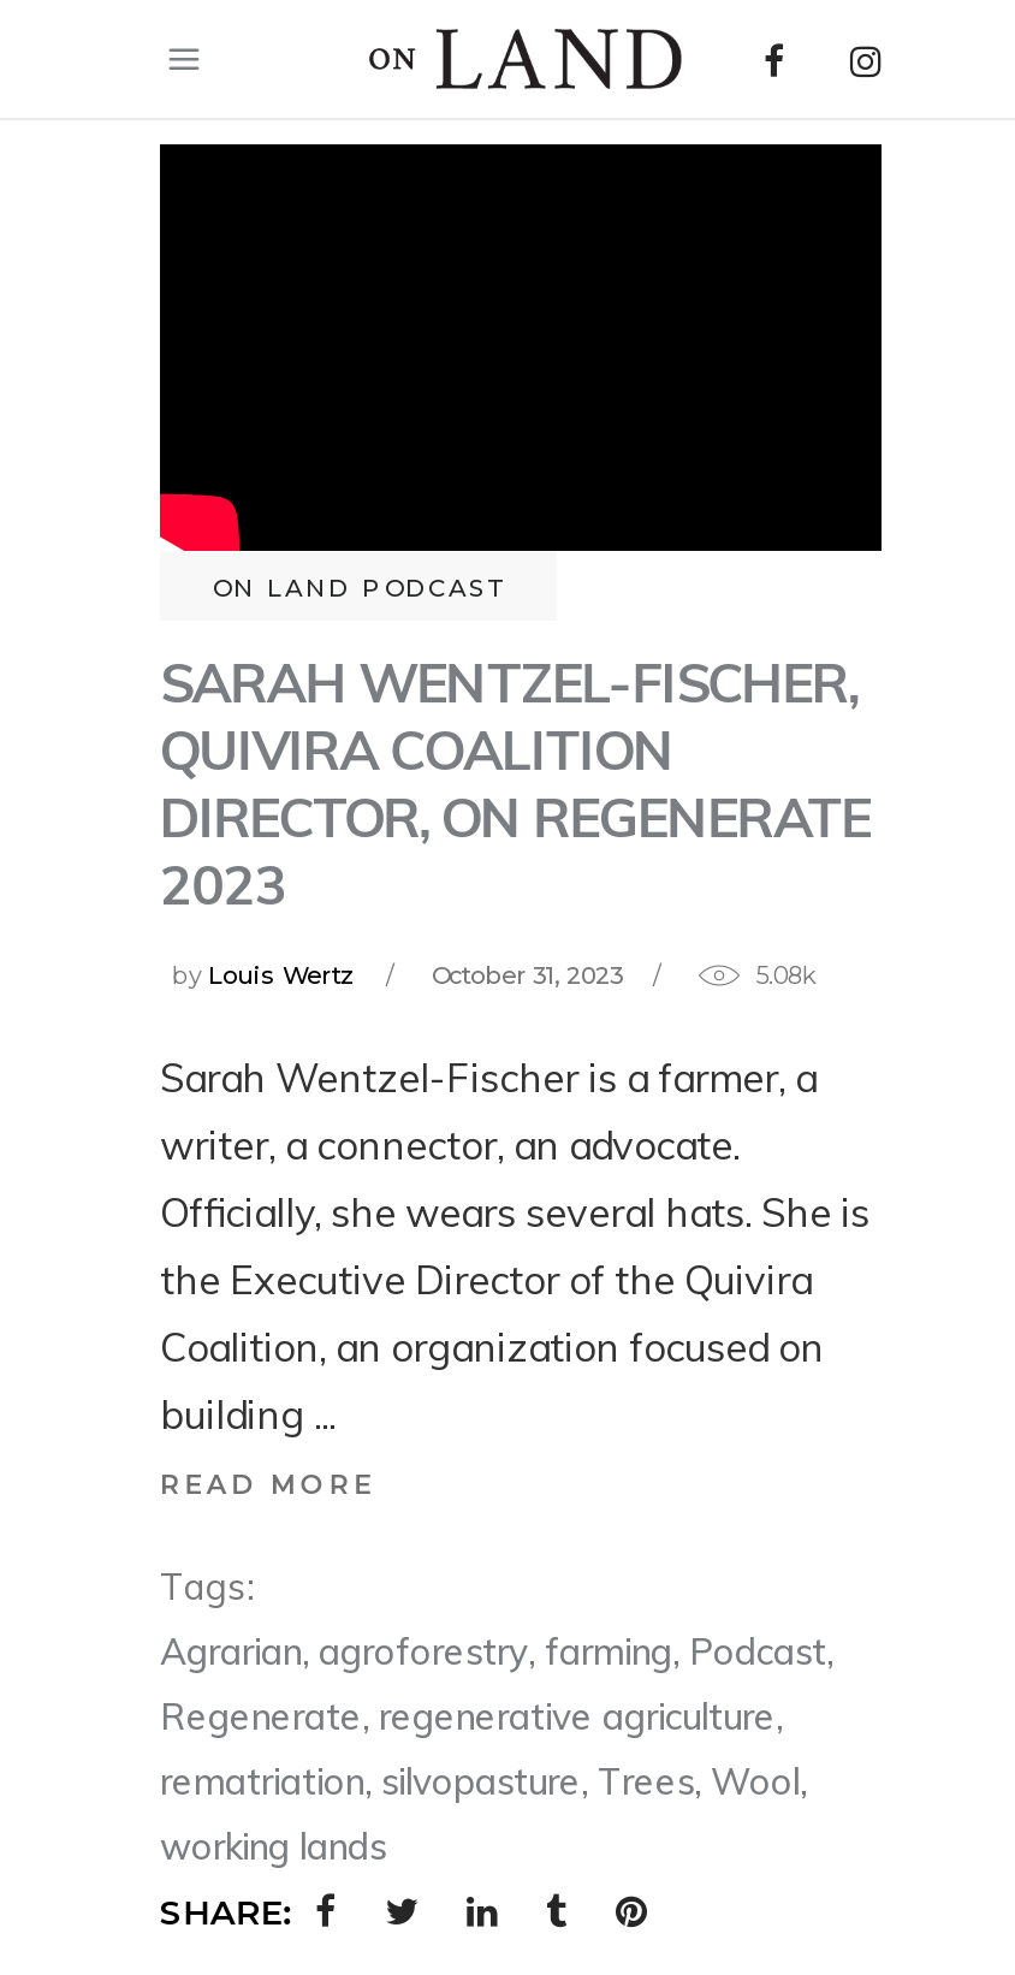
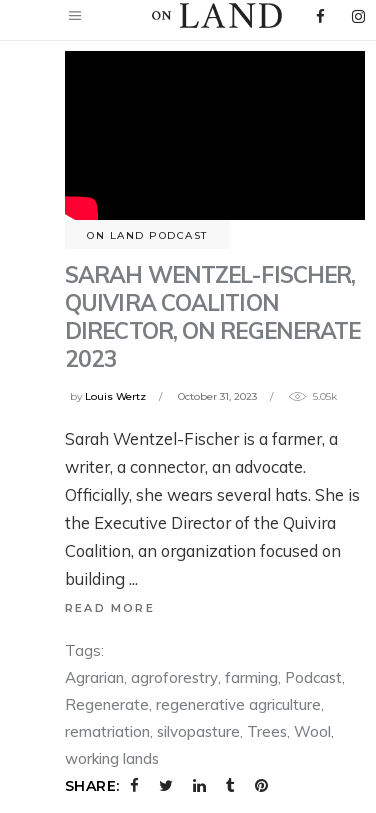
[756,959,817,990] 5.08k -> [313,389,337,402] 5.05k

